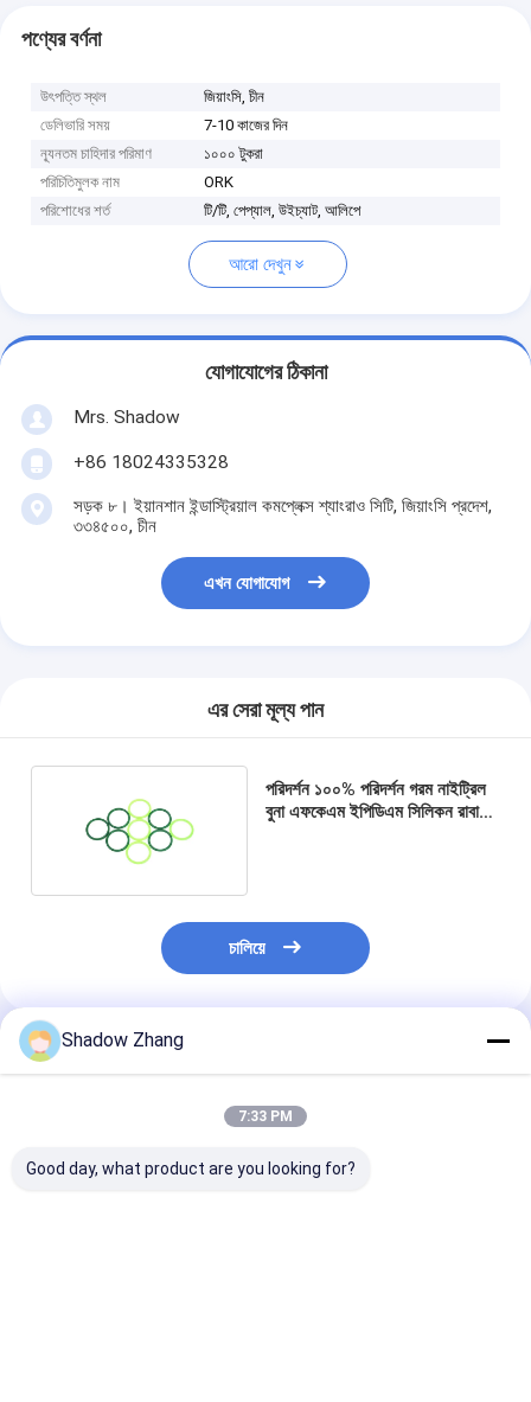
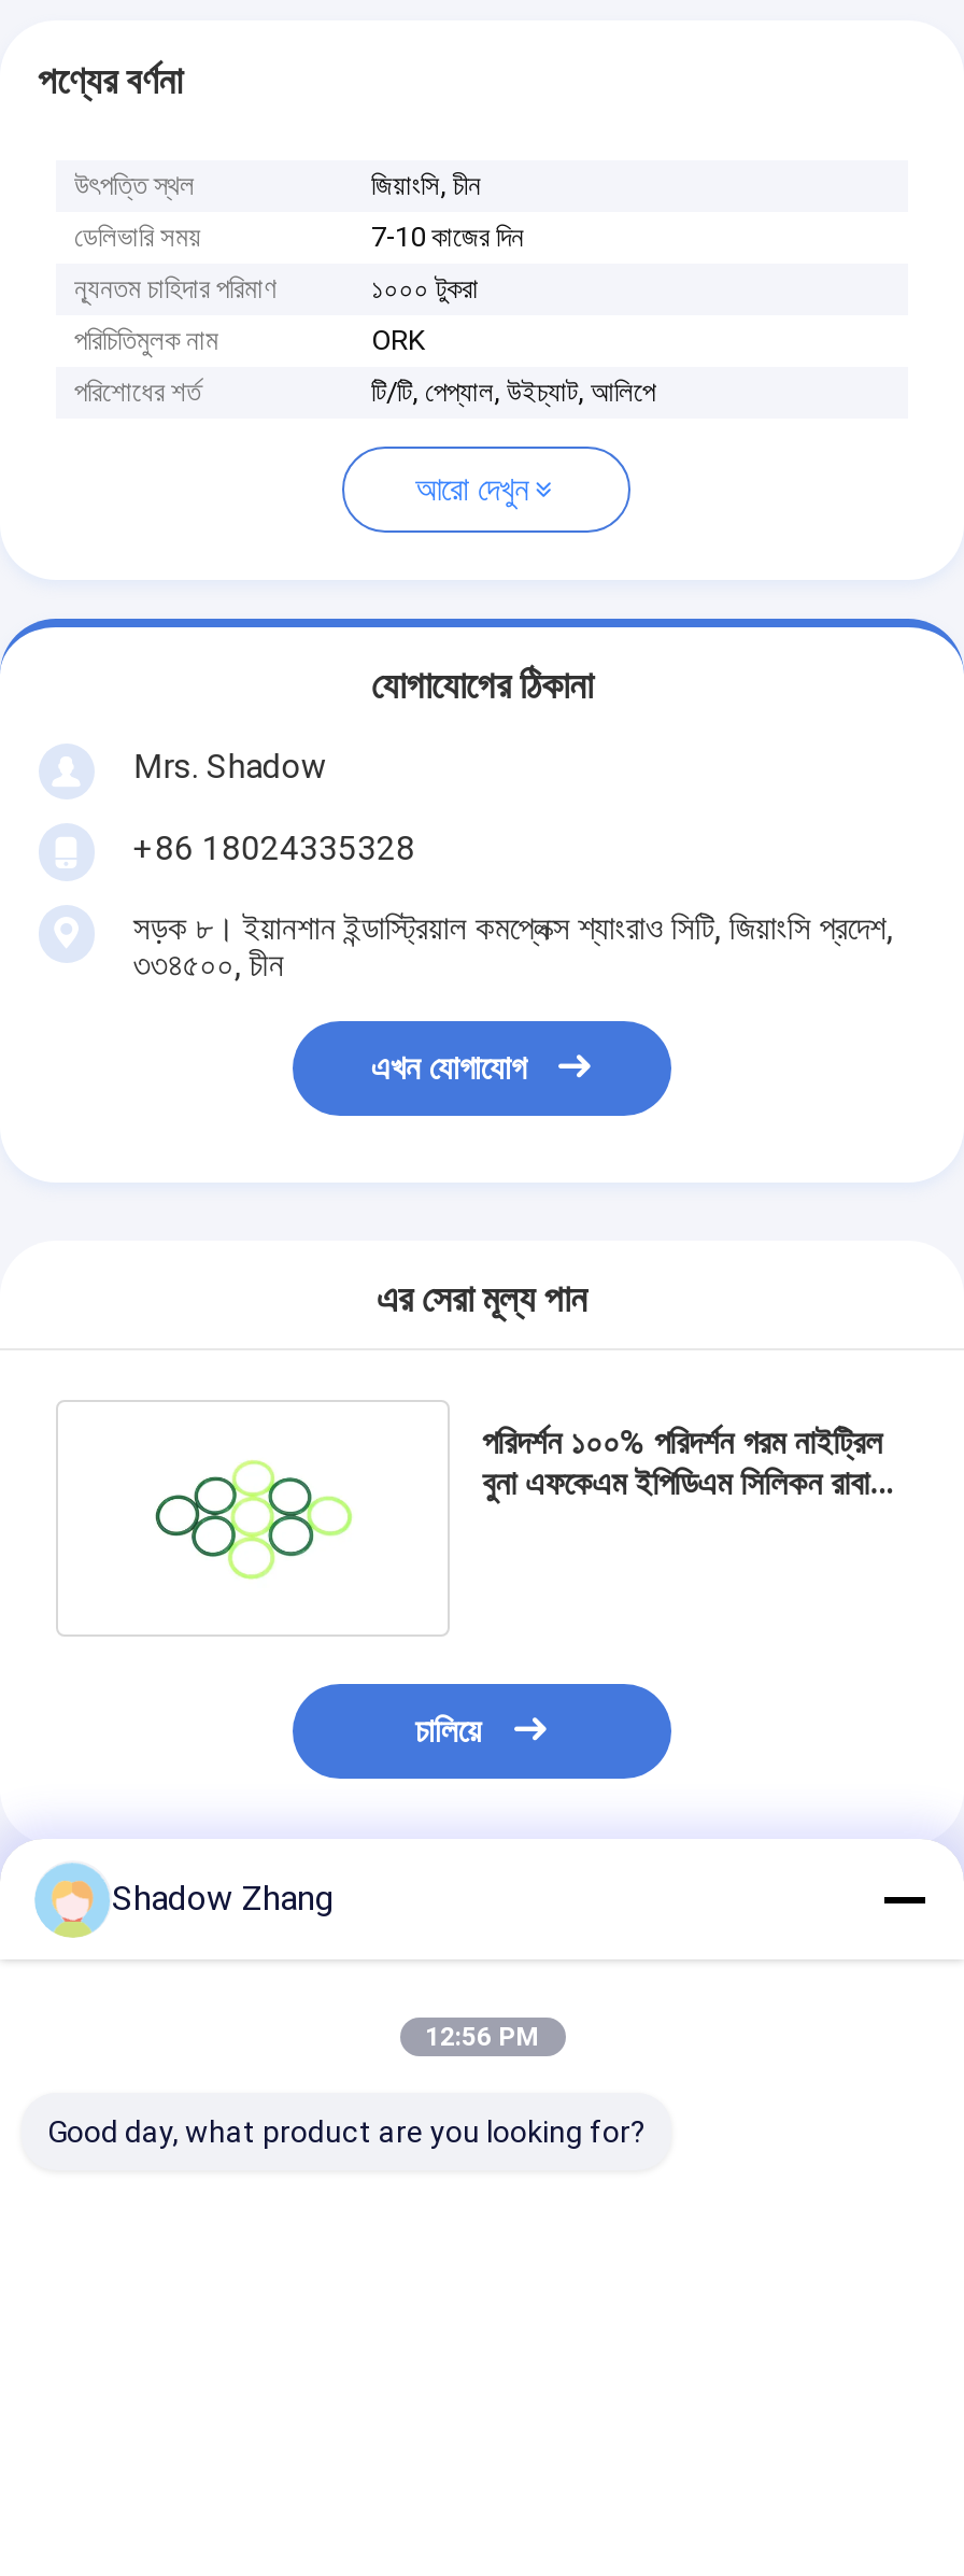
[238,1108,293,1125] 7:33 PM -> [425,2022,539,2052] 12:56 PM

